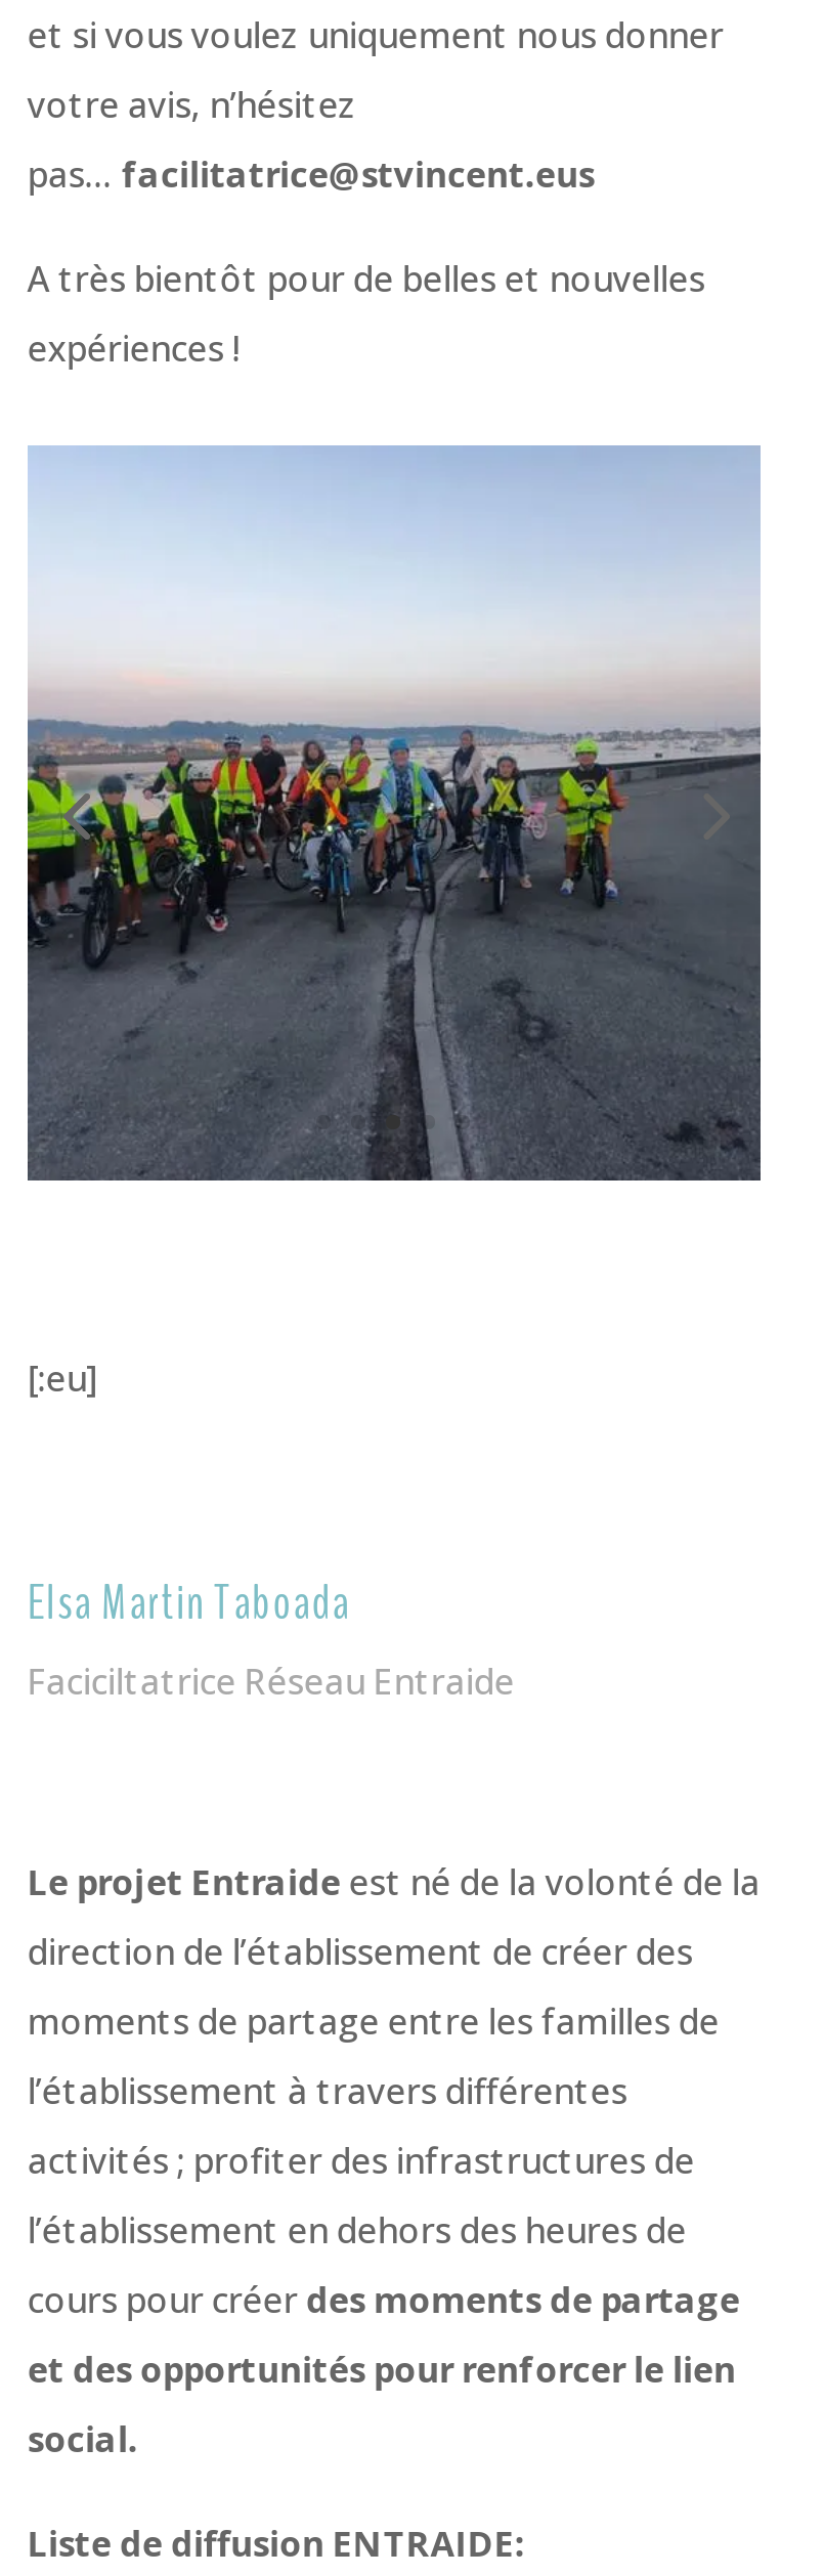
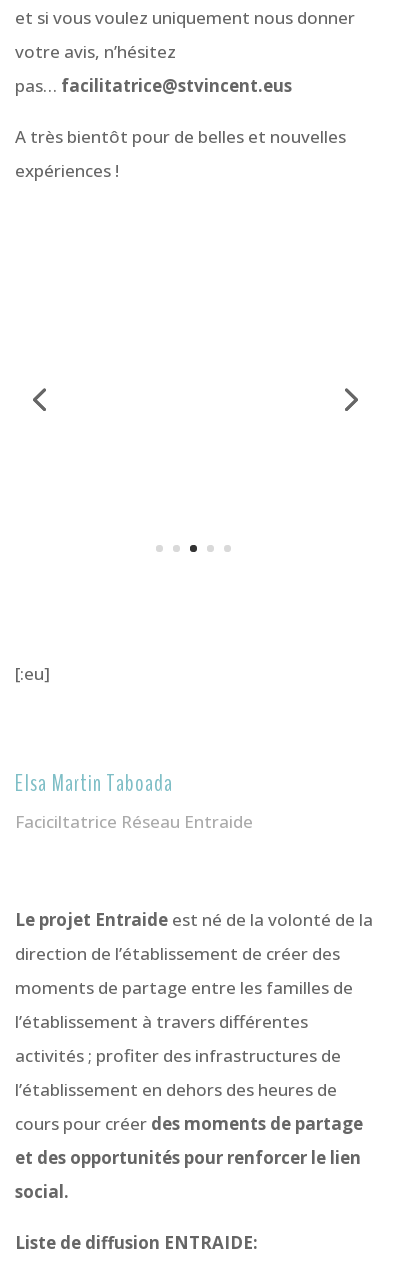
[26,443,763,1183] [image] -> none

